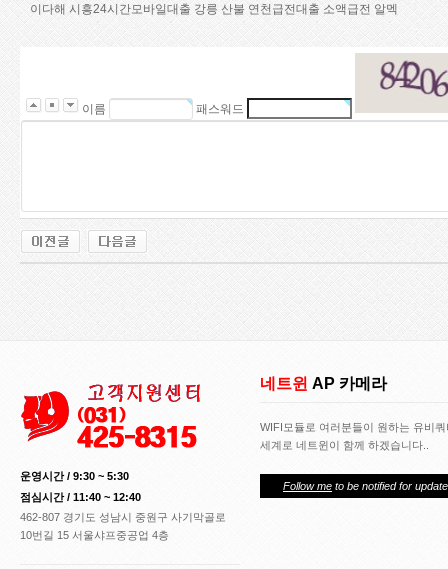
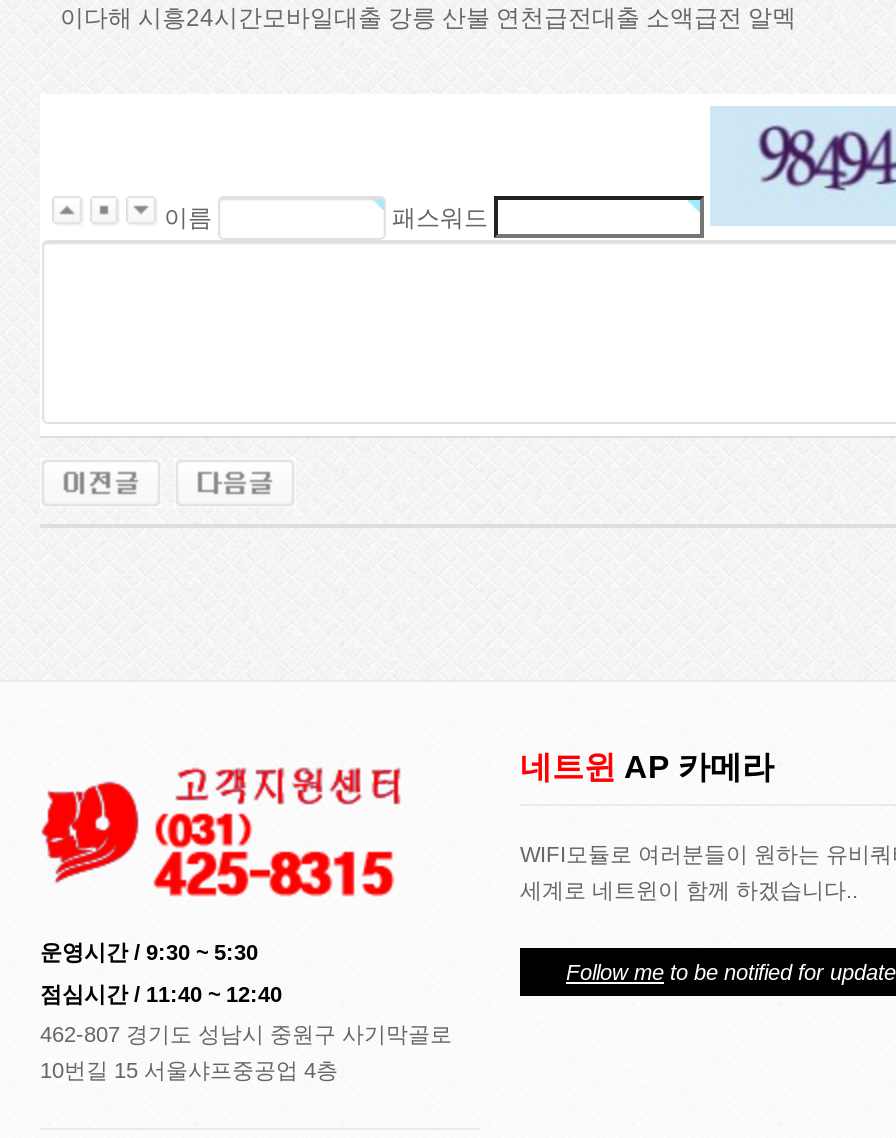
[379,59,445,98] [image] -> [758,118,890,194] [image]

